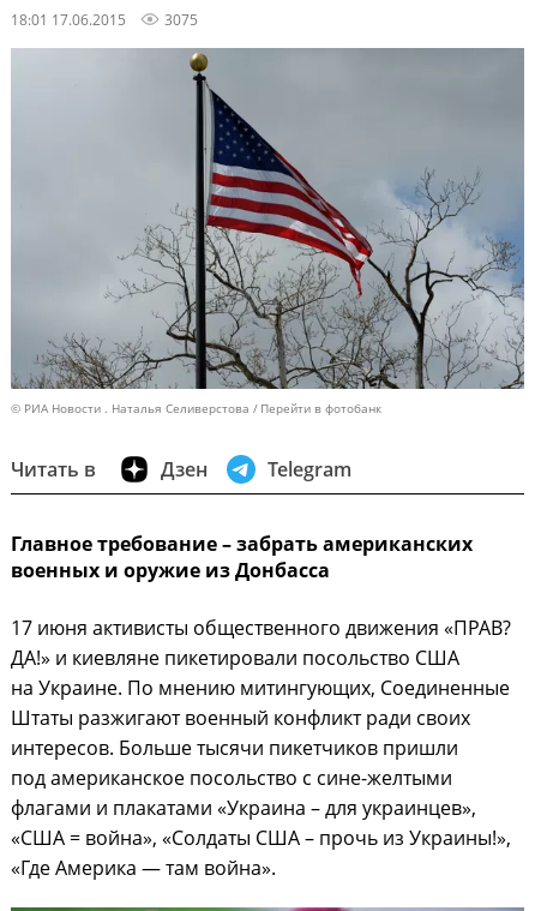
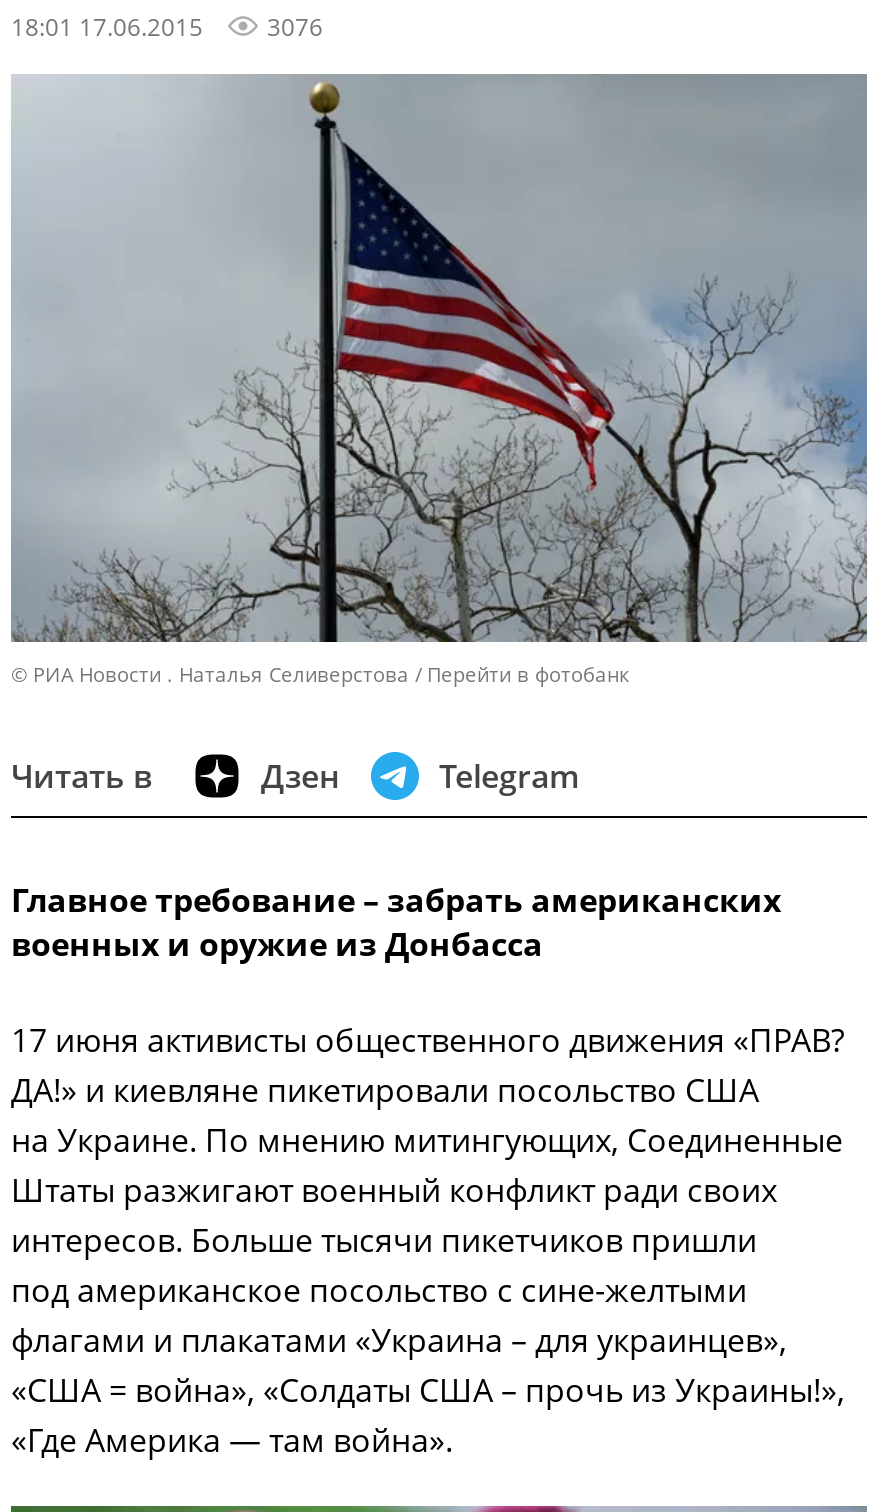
[11,10,198,29] 18:01 17.06.2015 3075 -> [11,10,323,42] 18:01 17.06.2015 3076

